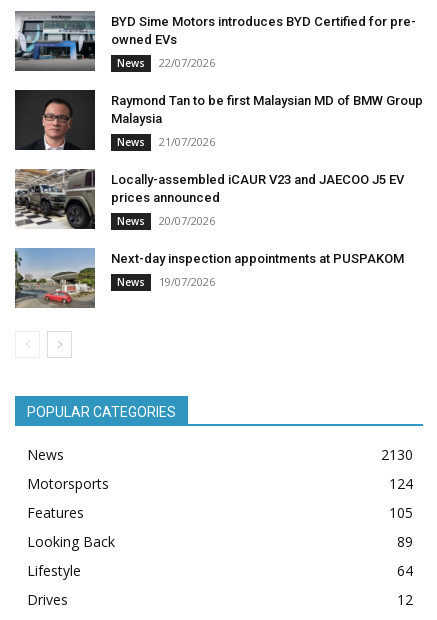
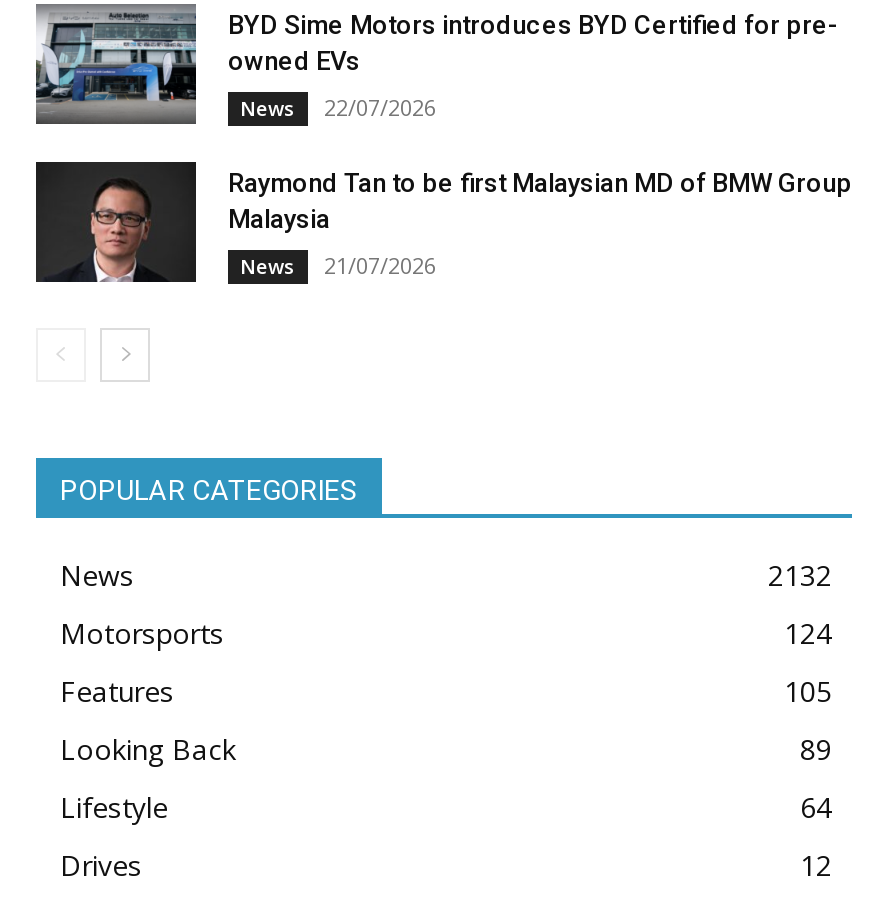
[14,169,404,288] [image] | Locally-assembled iCAUR V23 and JAECOO J5 EV | prices announced | News | 20/07/2026 | Next-day inspection appointments at PUSPAKOM | News | 19/07/2026 -> none
[14,247,96,309] [image] -> none
[381,444,413,463] 2130 -> [768,555,832,593] 2132

